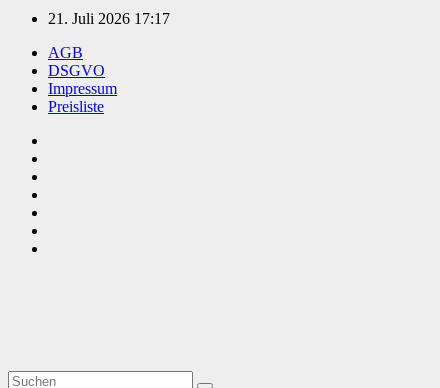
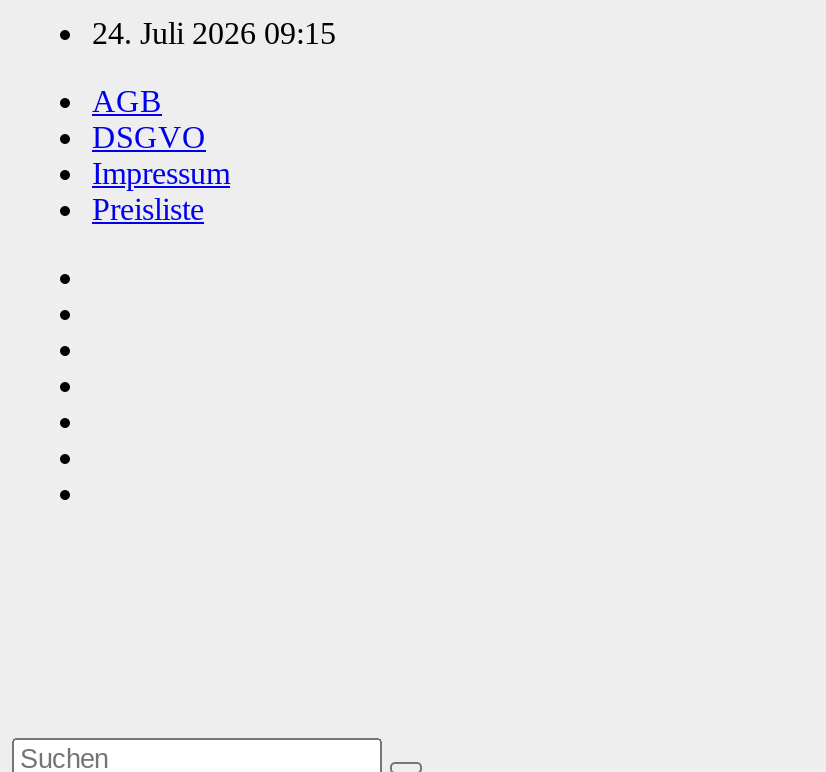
[48,10,170,27] 21. Juli 2026 17:17 -> [92,16,336,50] 24. Juli 2026 09:15

